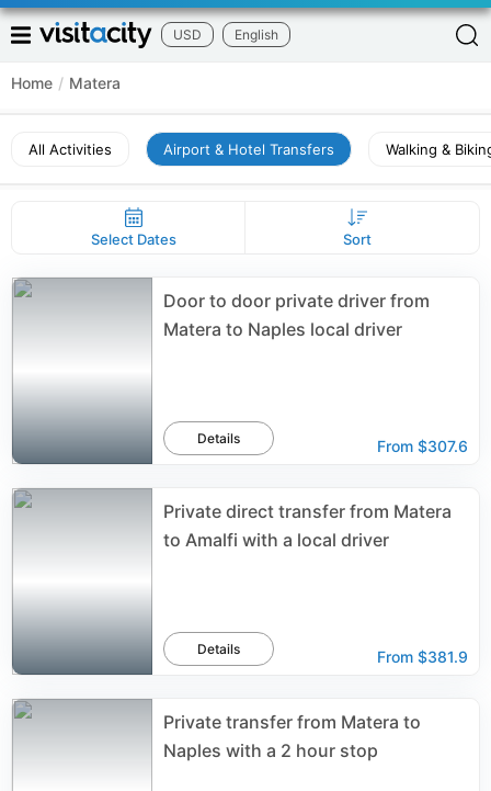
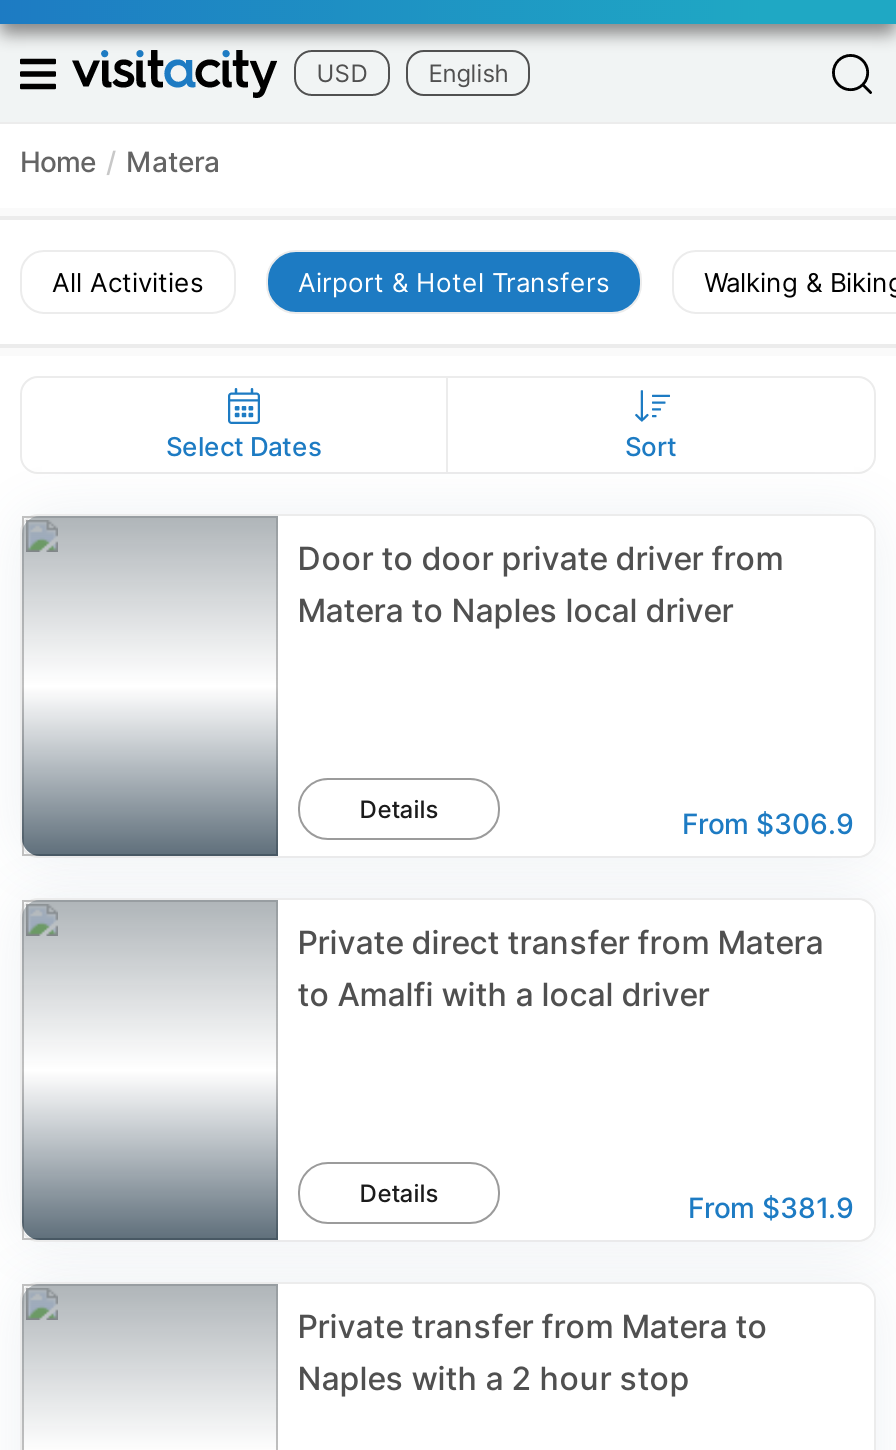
[377,437,468,455] From $307.6 -> [682,806,854,840] From $306.9

